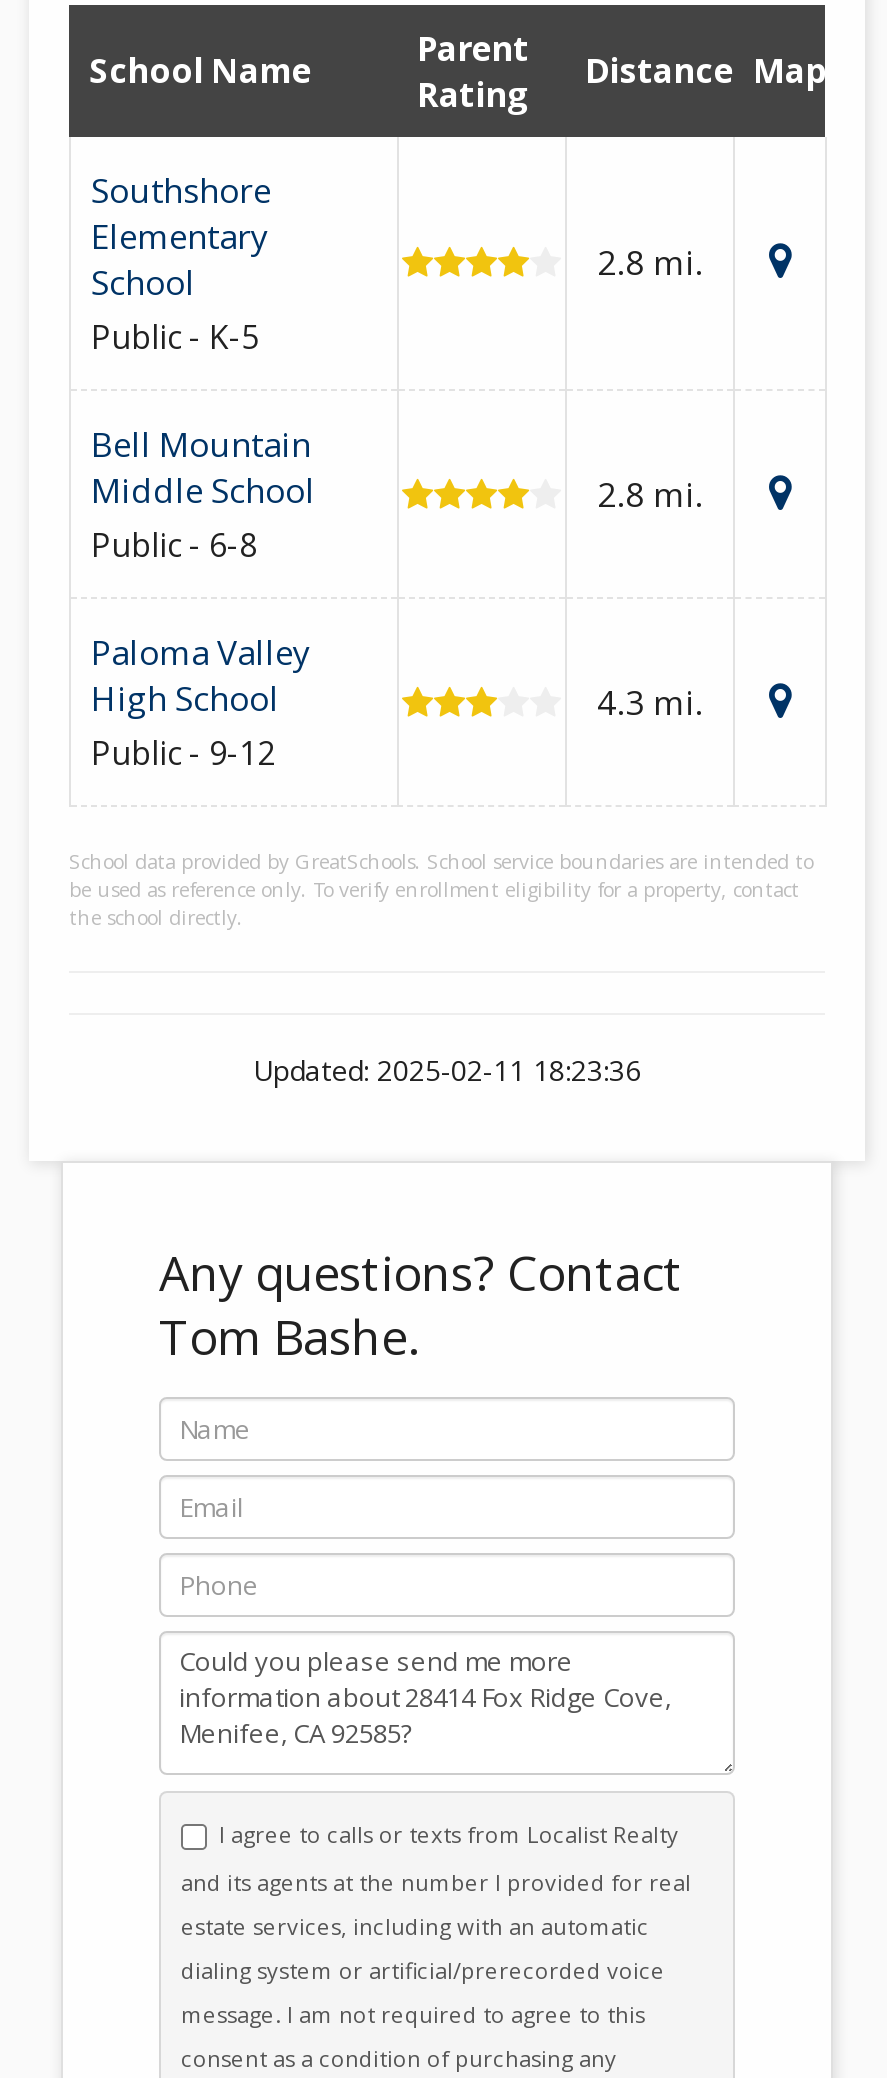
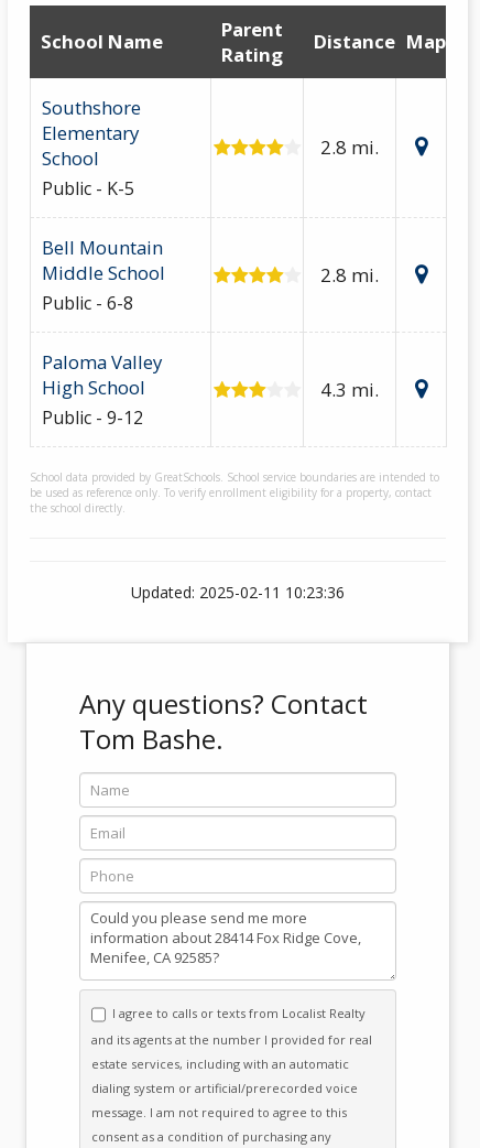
[253,1050,641,1088] Updated: 2025-02-11 18:23:36 -> [131,582,345,603] Updated: 2025-02-11 10:23:36

